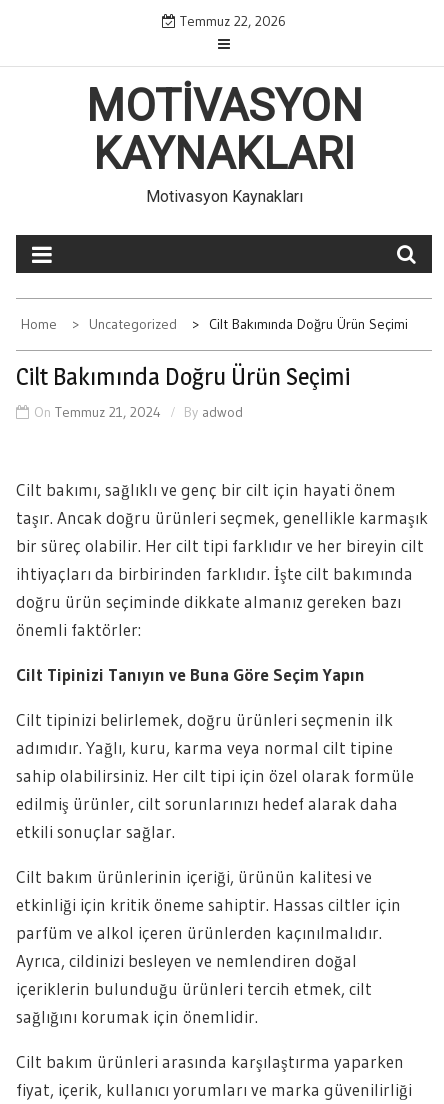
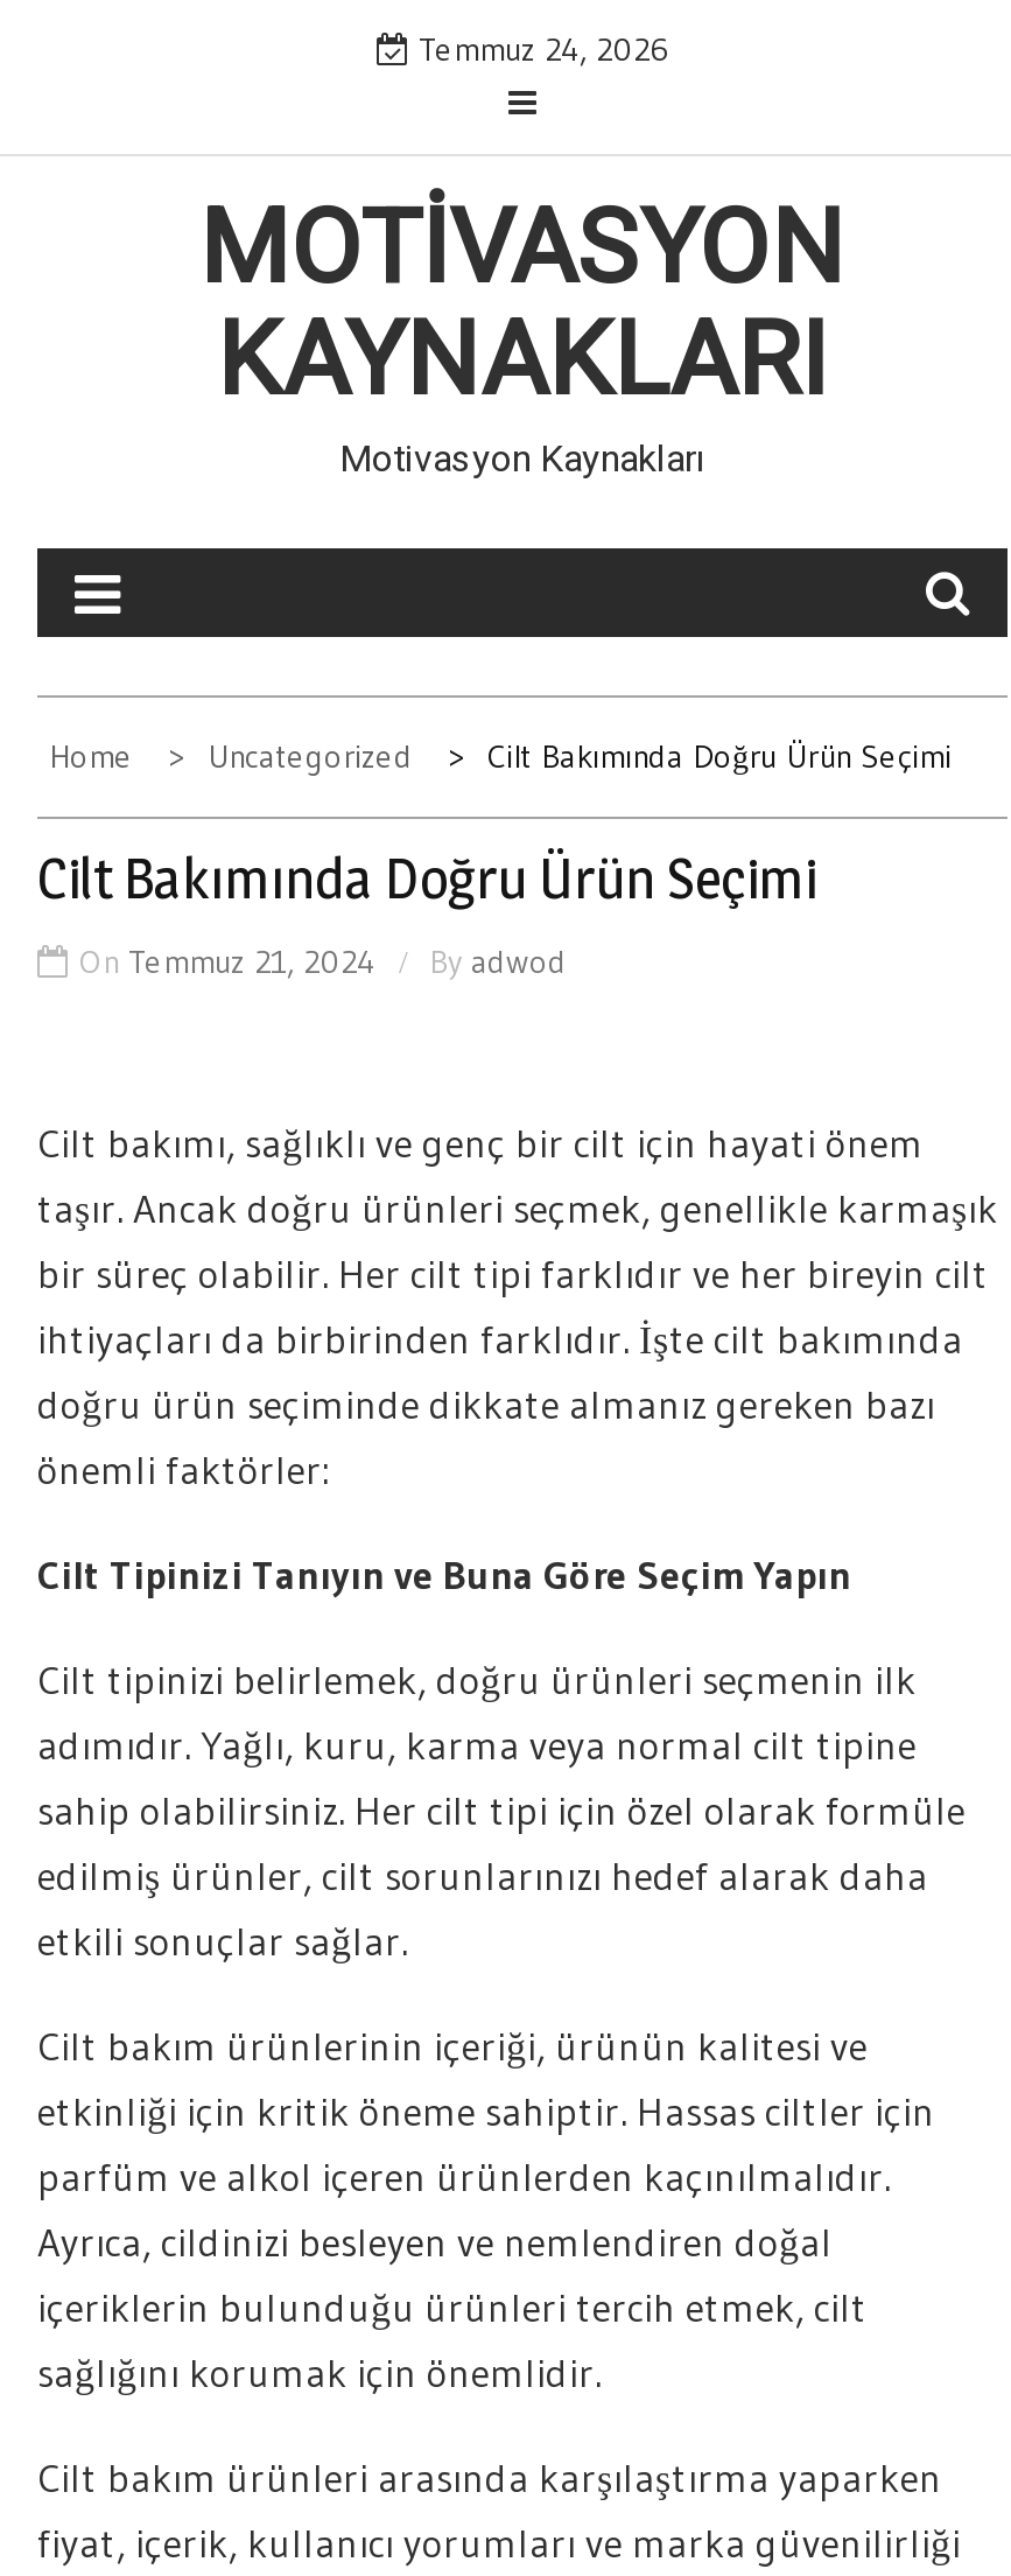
[176,12,286,30] Temmuz 22, 2026 -> [409,28,668,70] Temmuz 24, 2026

